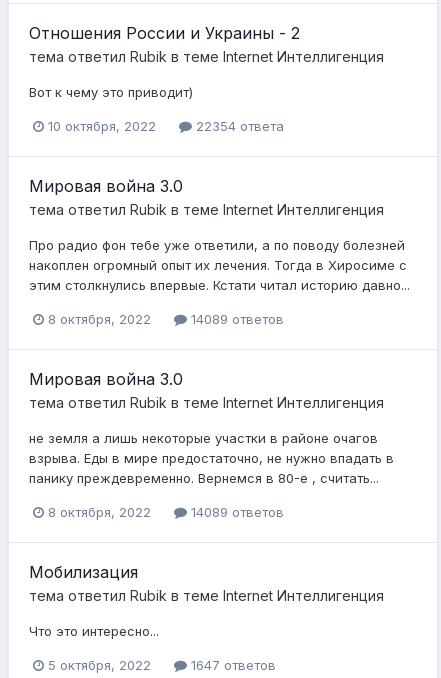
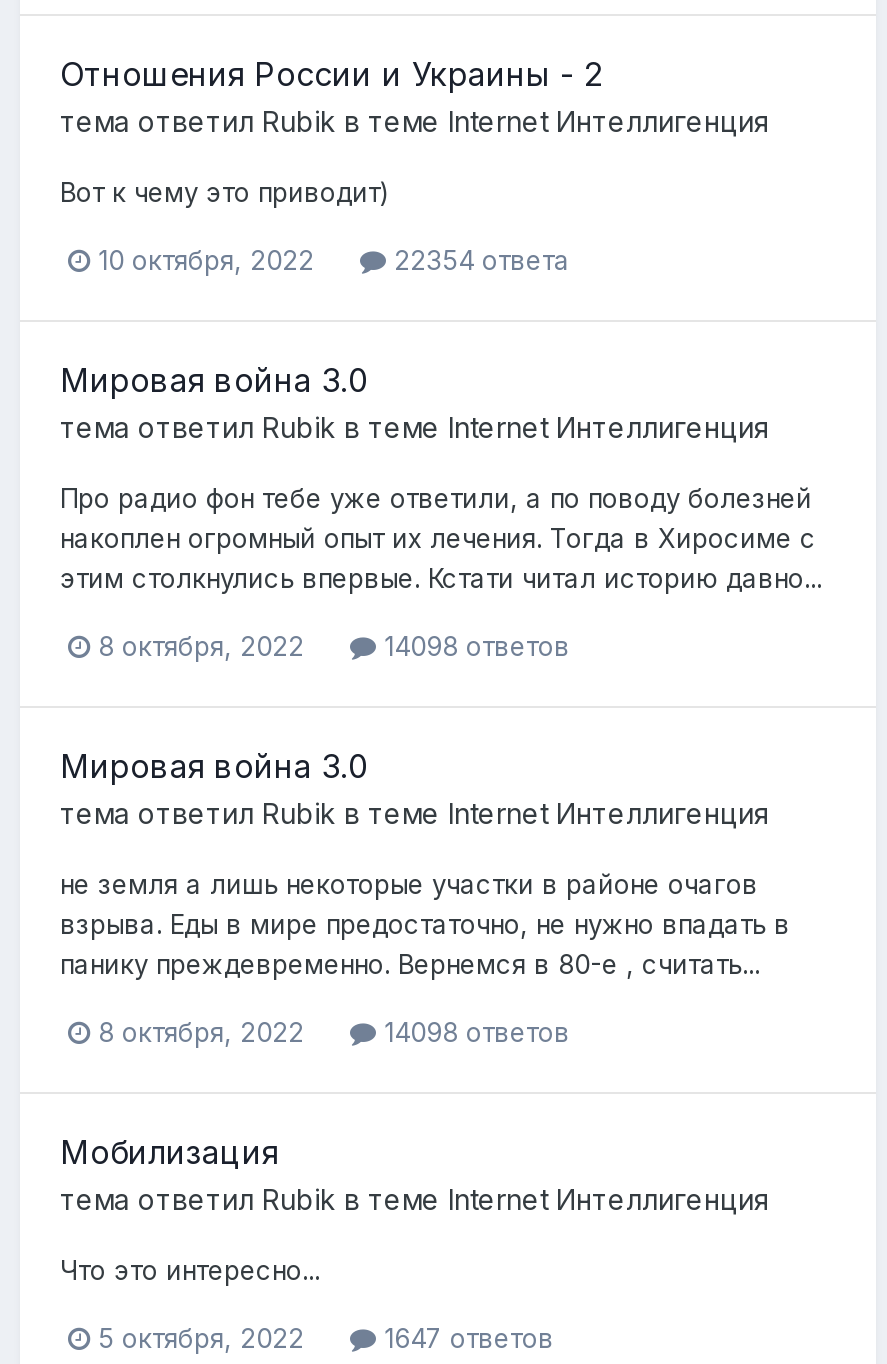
[187,311,284,327] 14089 ответов -> [376,630,570,662] 14098 ответов
[187,504,284,520] 14089 ответов -> [376,1016,570,1048] 14098 ответов

